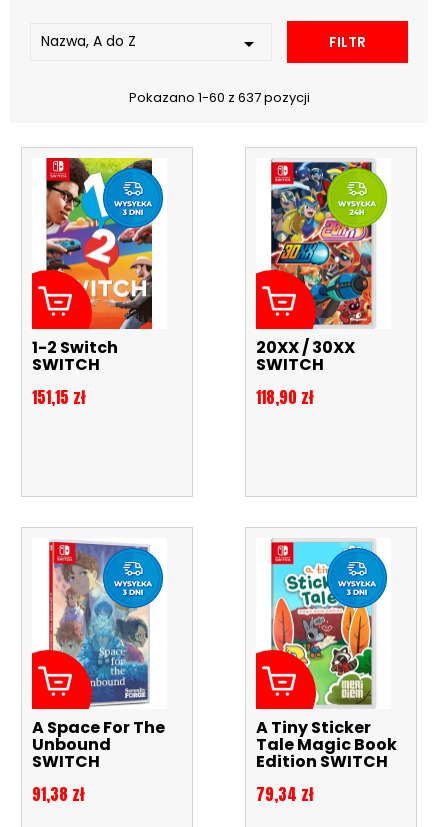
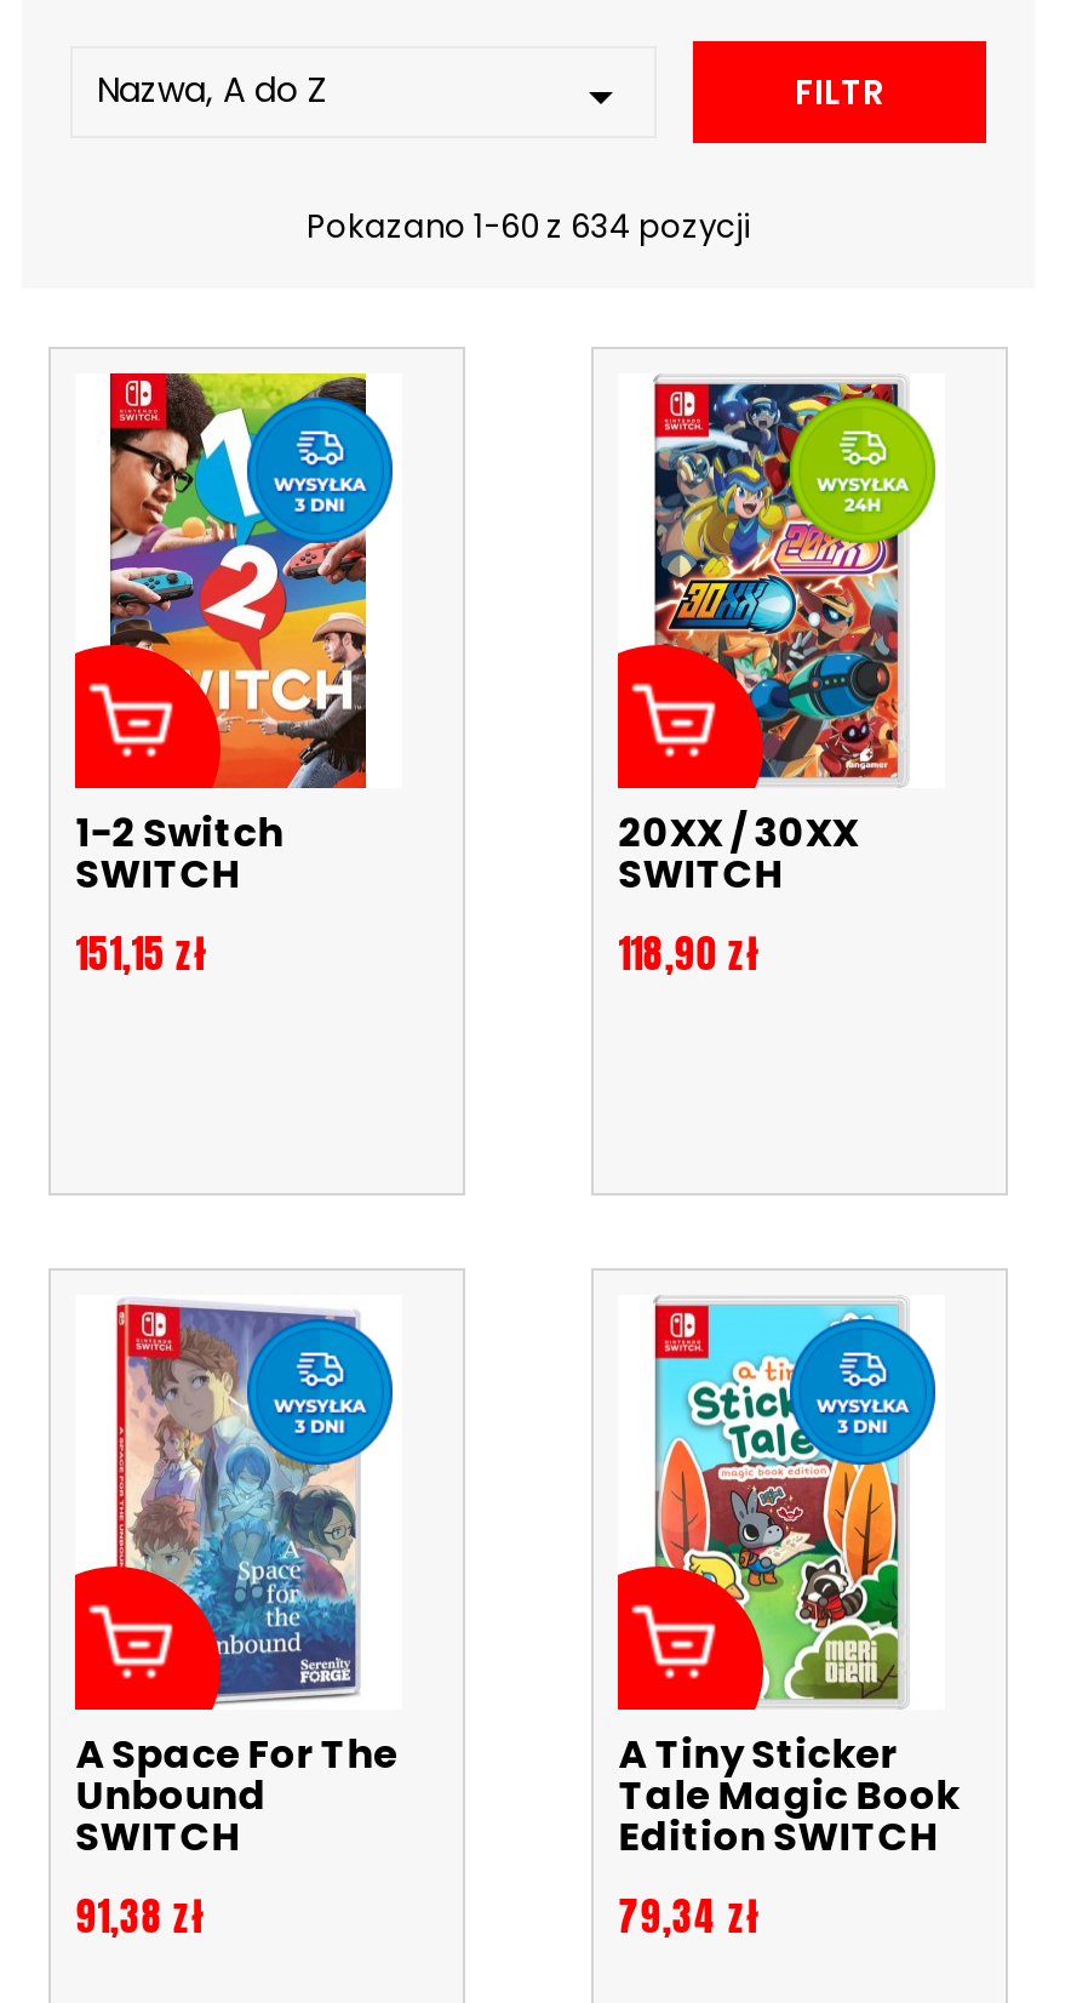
[128,88,309,107] Pokazano 1-60 z 637 pozycji -> [307,204,750,250] Pokazano 1-60 z 634 pozycji

